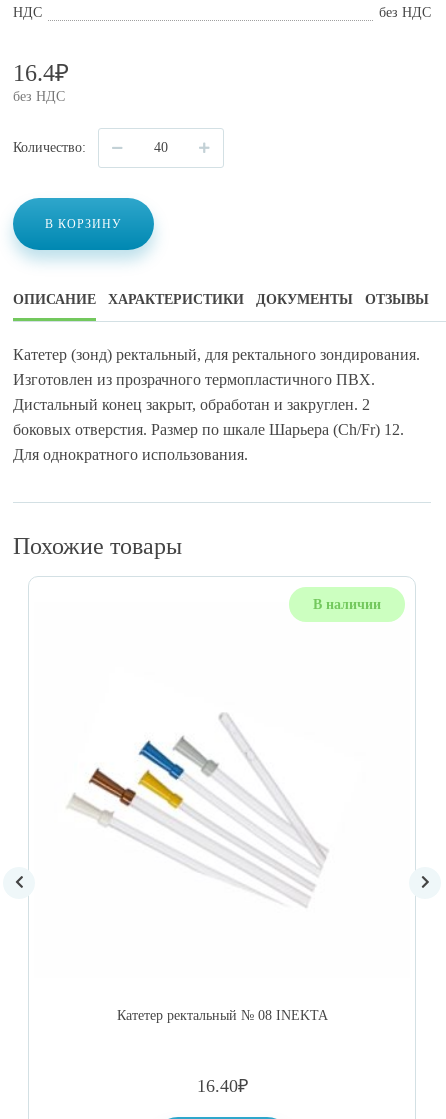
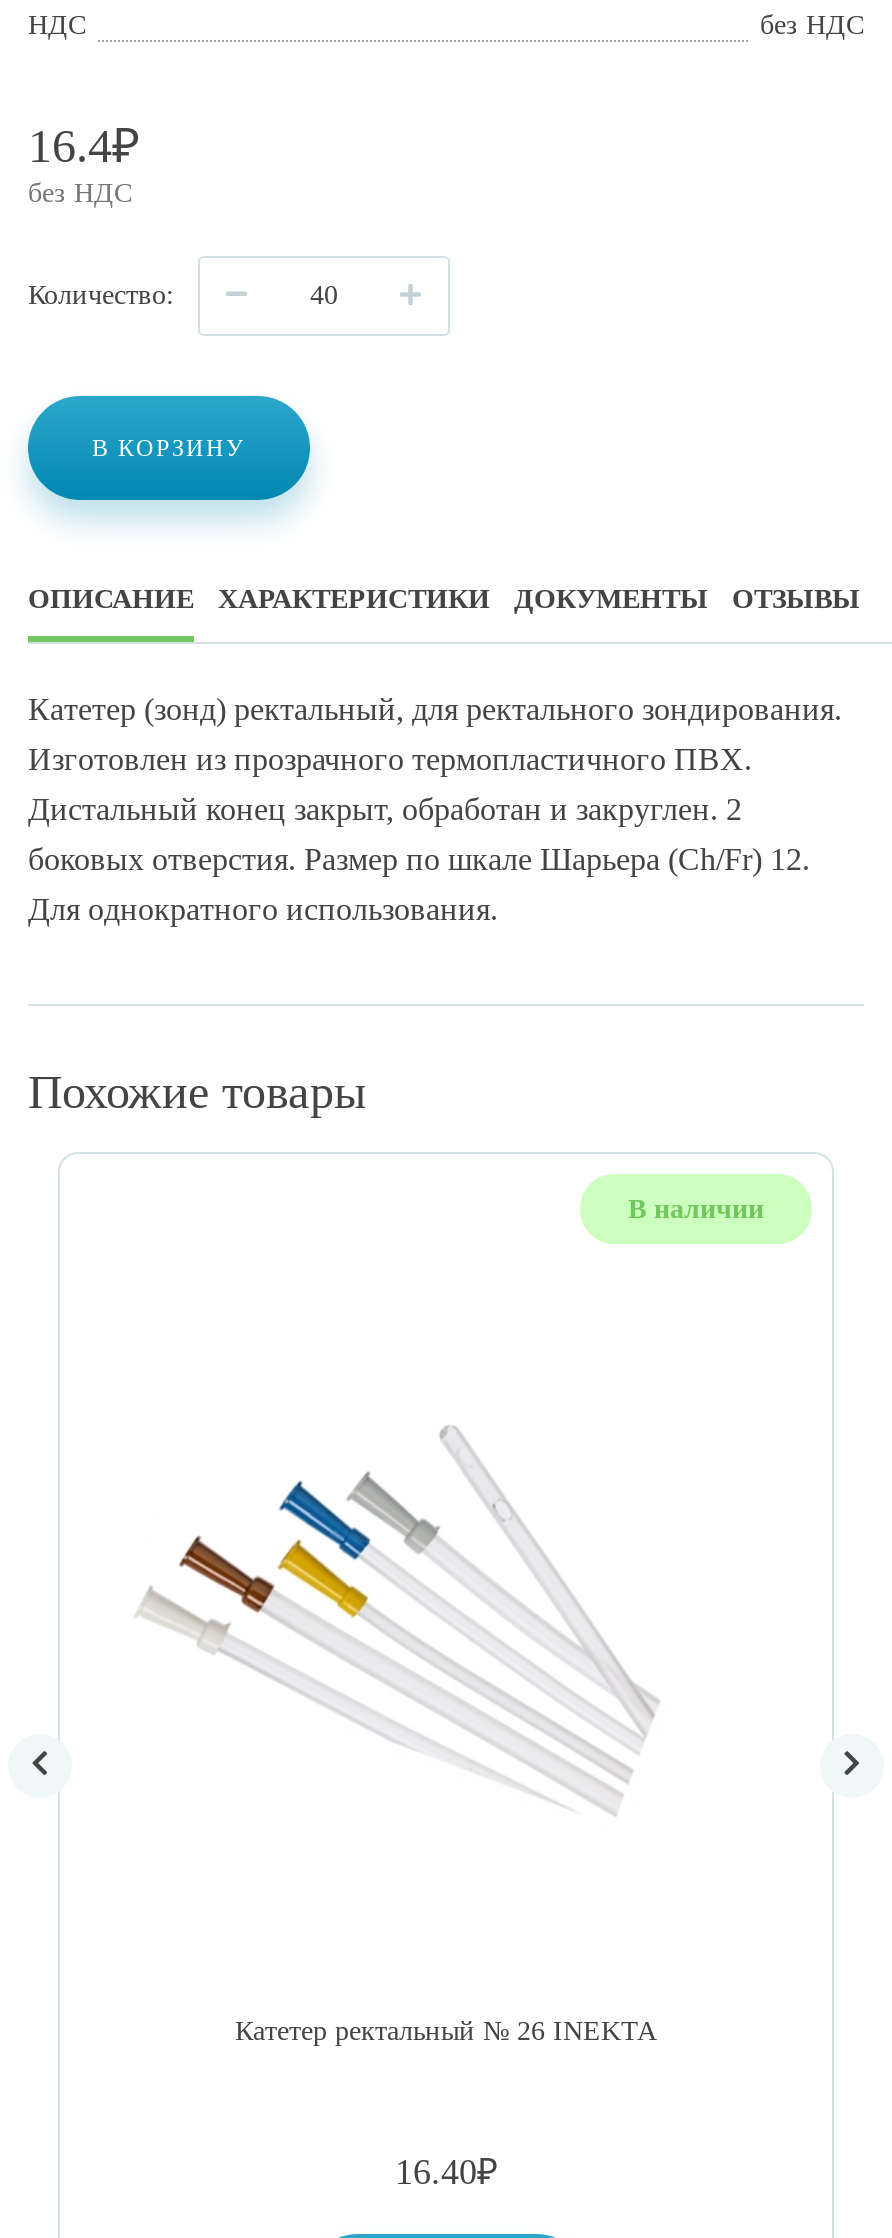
[116,1008,327,1023] Катетер ректальный № 08 INEKTA -> [235,2017,657,2047] Катетер ректальный № 26 INEKTA

